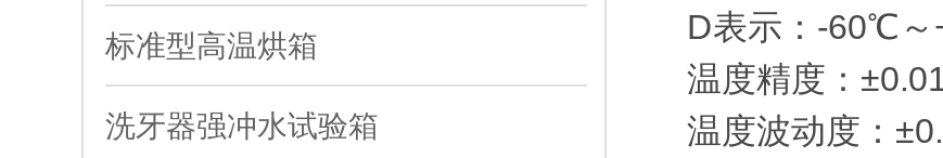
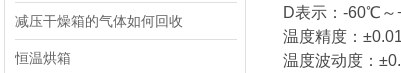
[105,28,318,63] 标准型高温烘箱 -> [15,13,183,29] 减压干燥箱的气体如何回收
[105,108,379,143] 洗牙器强冲水试验箱 -> [15,50,71,66] 恒温烘箱

